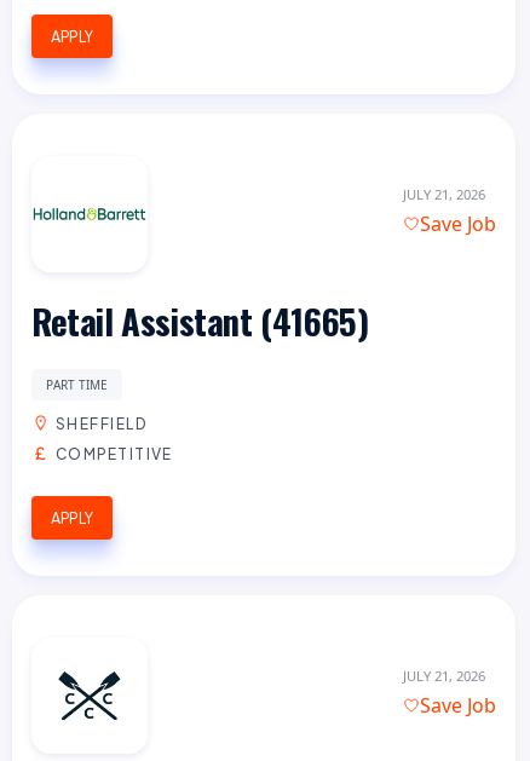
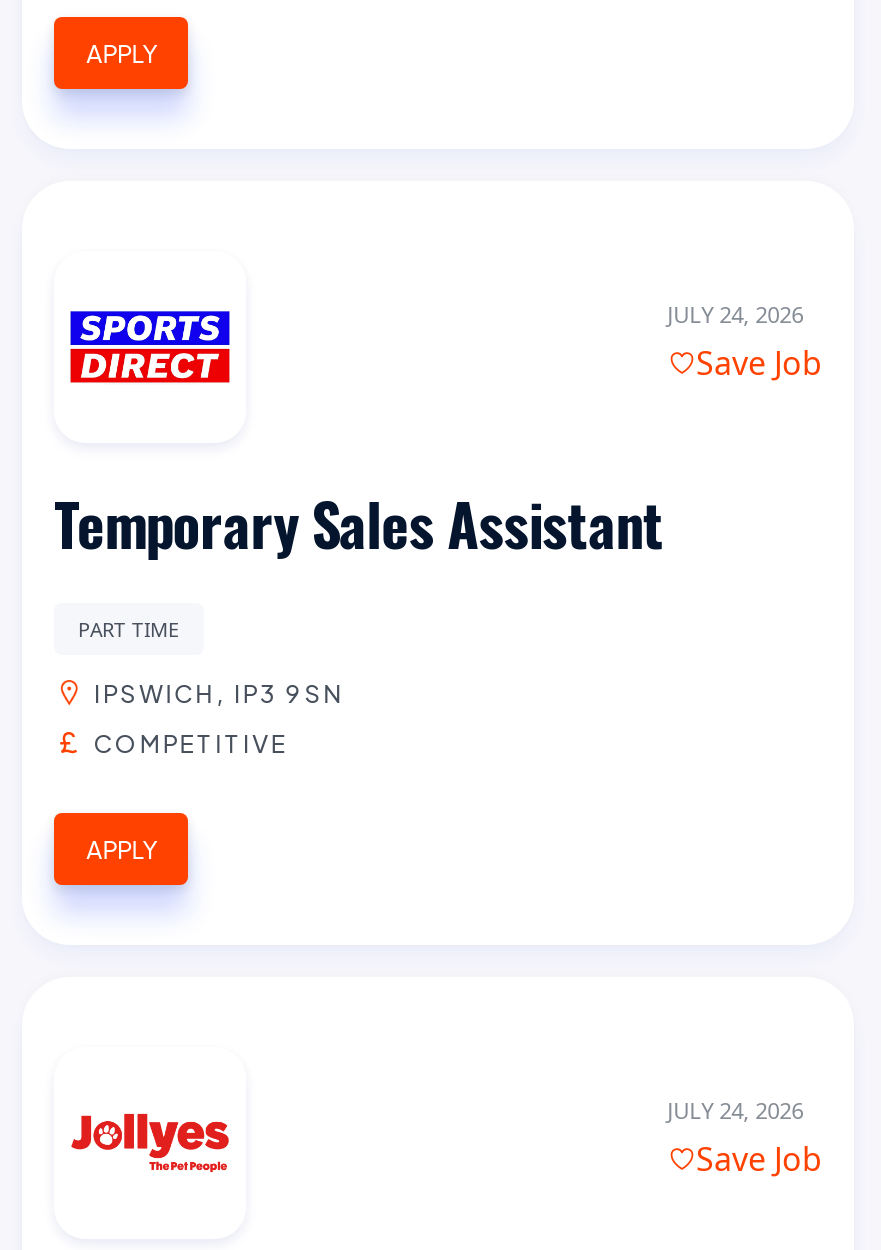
[33,192,146,236] [image] -> [58,309,240,385] [image]
[402,185,485,204] JULY 21, 2026 -> [667,300,803,330] JULY 24, 2026
[31,295,368,346] Retail Assistant (41665) -> [54,481,664,565] Temporary Sales Assistant
[56,414,148,433] SHEFFIELD -> [94,677,344,709] IPSWICH, IP3 9SN
[42,670,137,721] [image] -> [70,1105,230,1183] [image]
[402,667,485,685] JULY 21, 2026 -> [667,1096,803,1126] JULY 24, 2026

